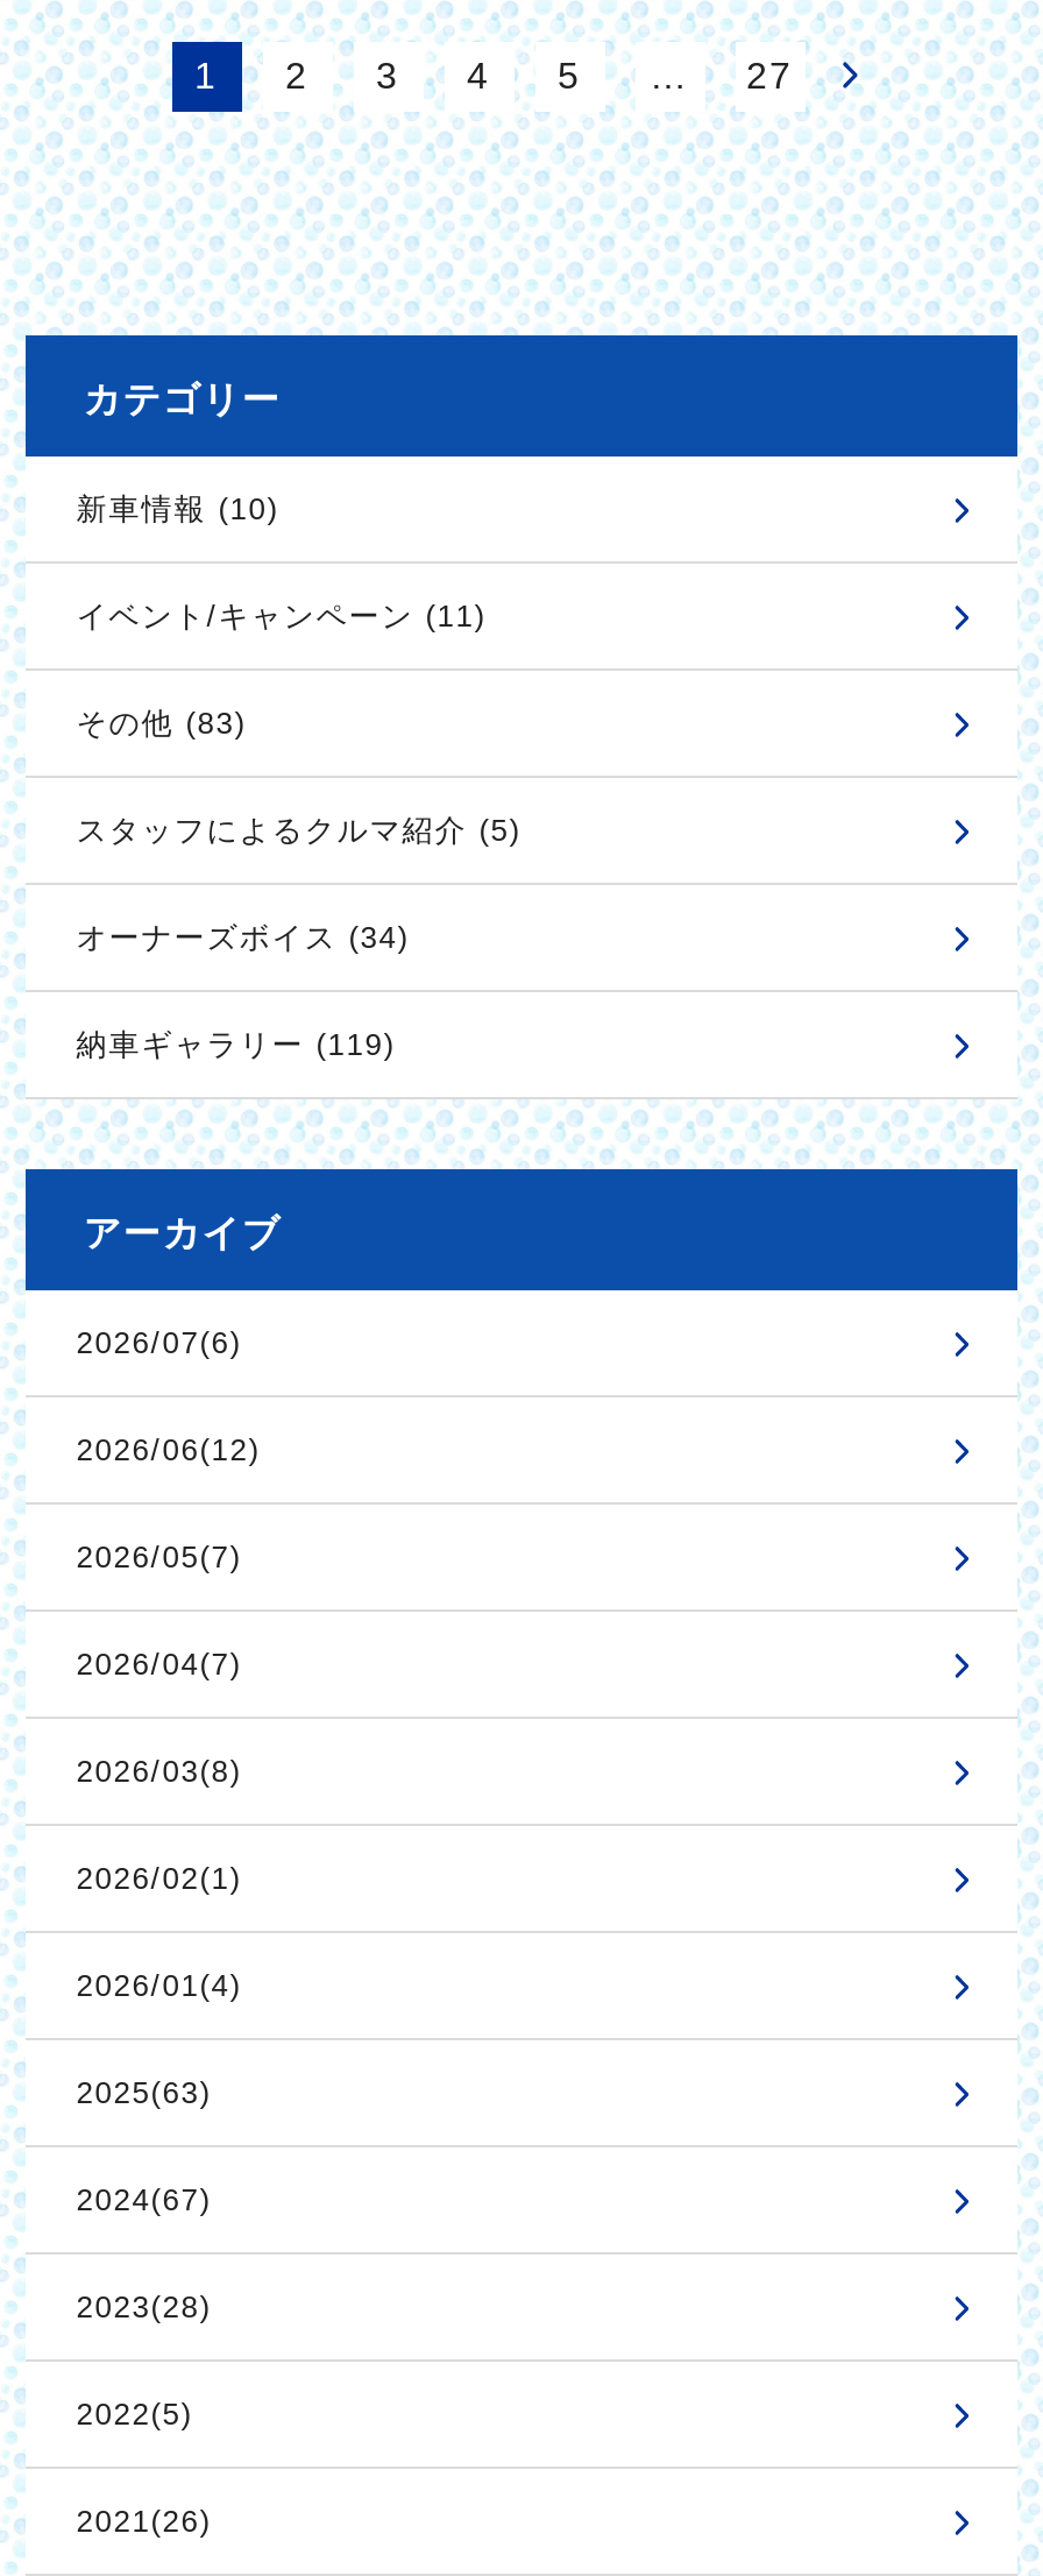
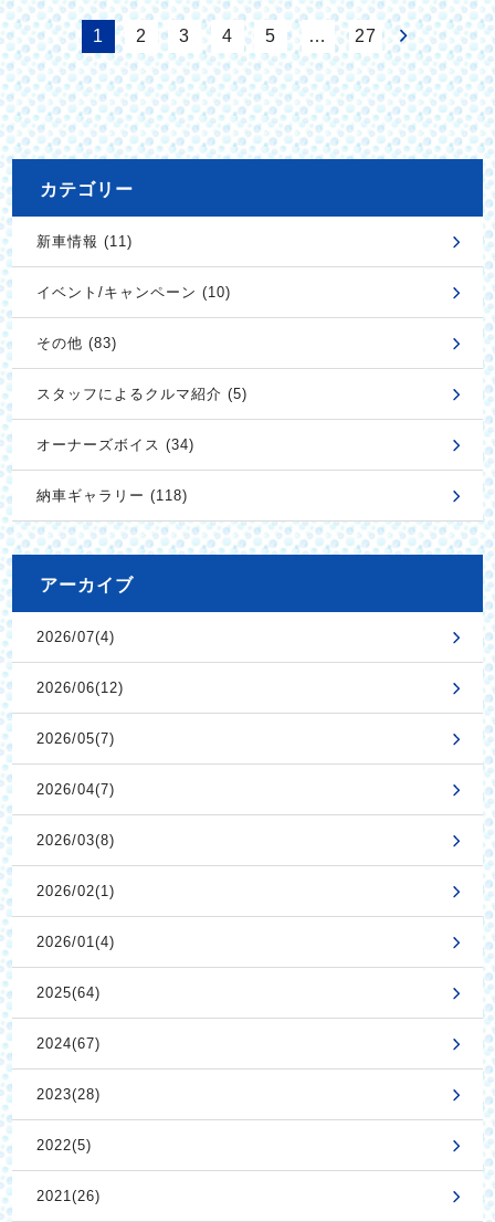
[76,492,279,527] 新車情報 (10) -> [36,233,132,250] 新車情報 (11)
[76,599,486,634] イベント/キャンペーン (11) -> [36,284,231,301] イベント/キャンペーン (10)
[76,1028,395,1063] 納車ギャラリー (119) -> [36,487,188,504] 納車ギャラリー (118)
[76,1326,242,1361] 2026/07(6) -> [36,629,115,645] 2026/07(4)
[76,2076,211,2111] 2025(63) -> [36,985,100,1001] 2025(64)

